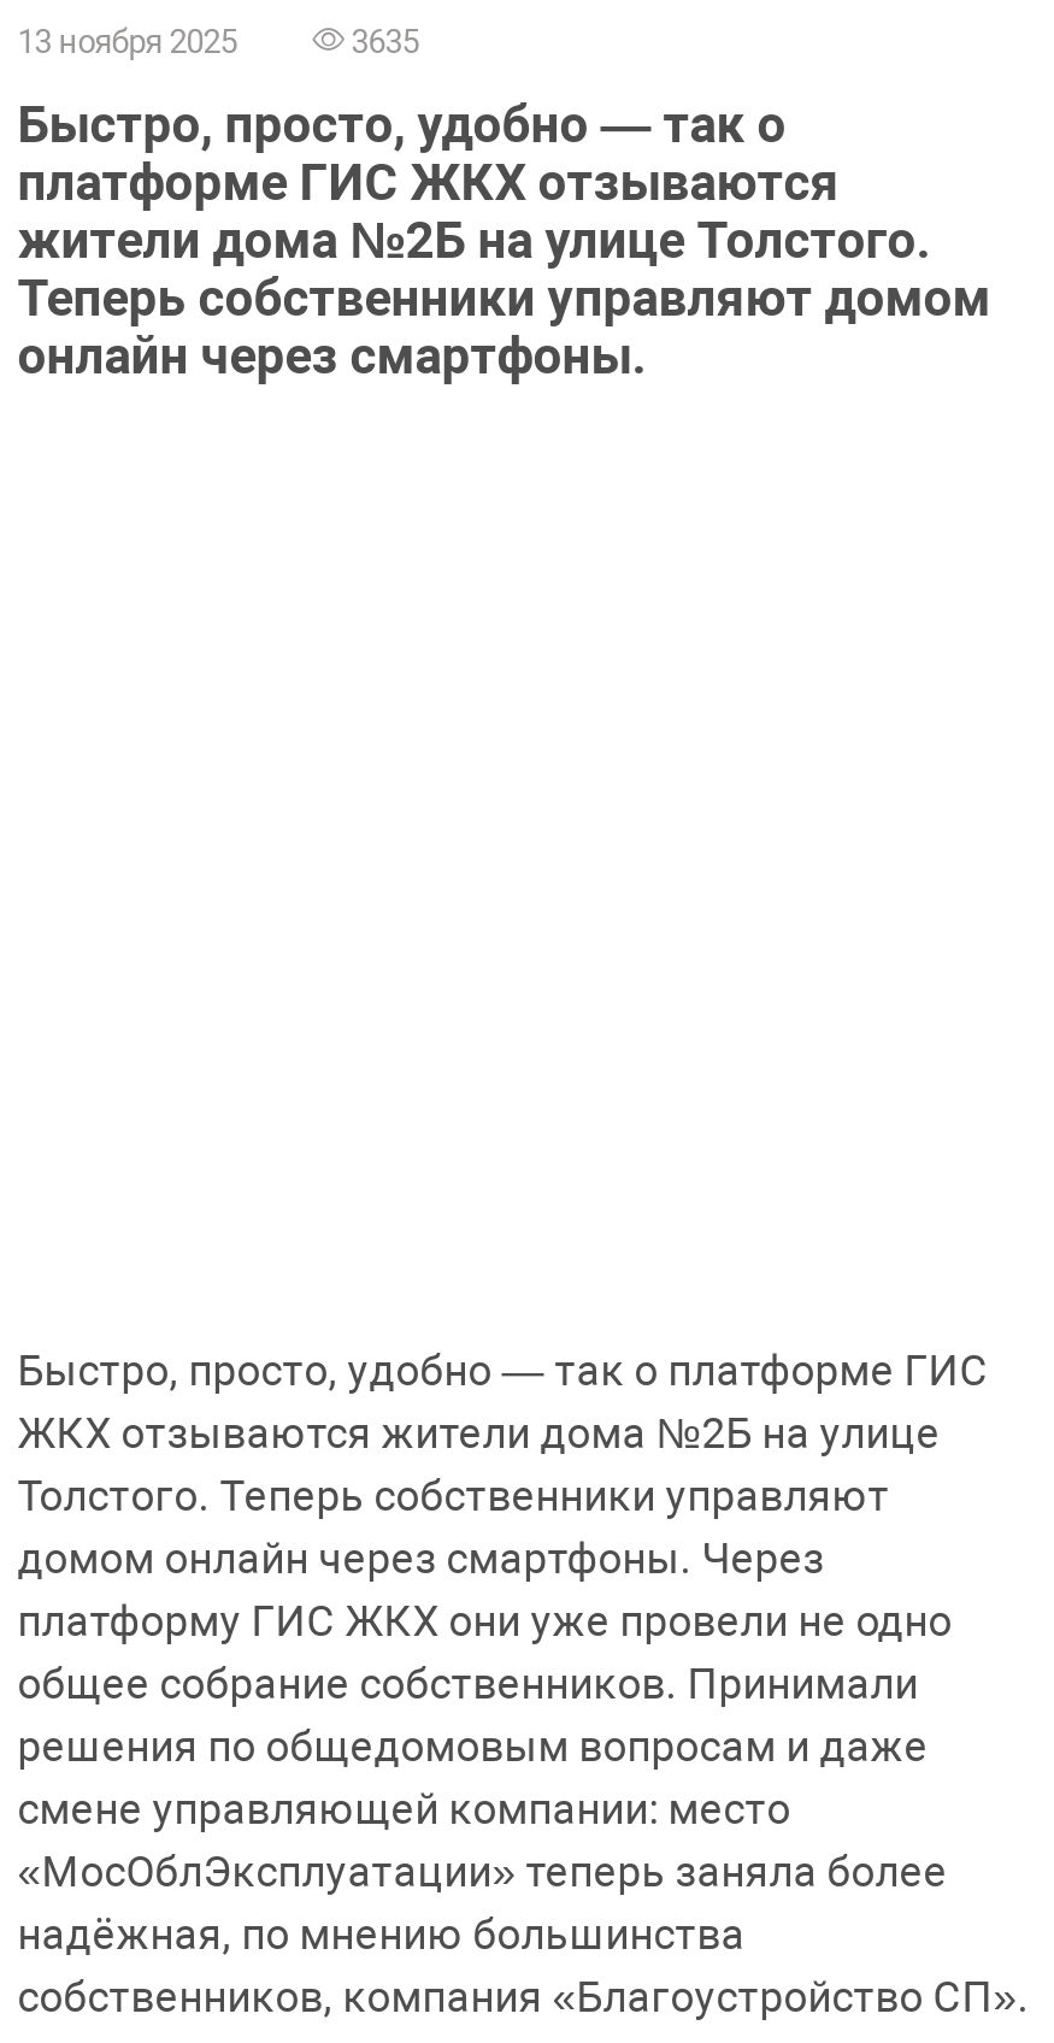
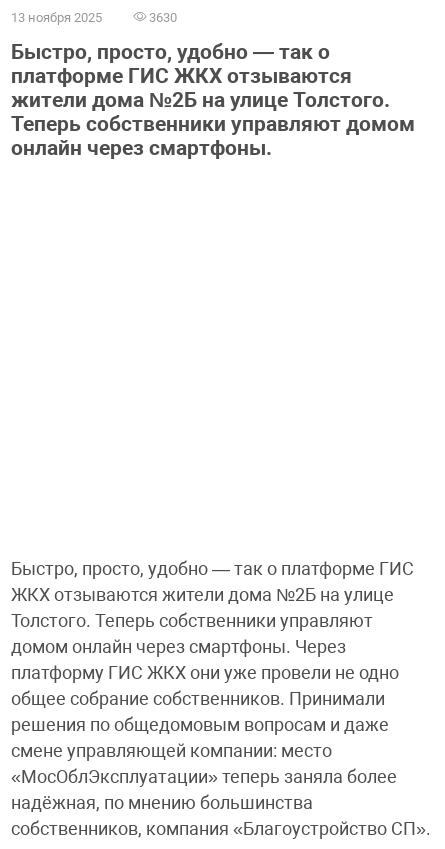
[344,23,418,60] 3635 -> [146,10,177,25] 3630

